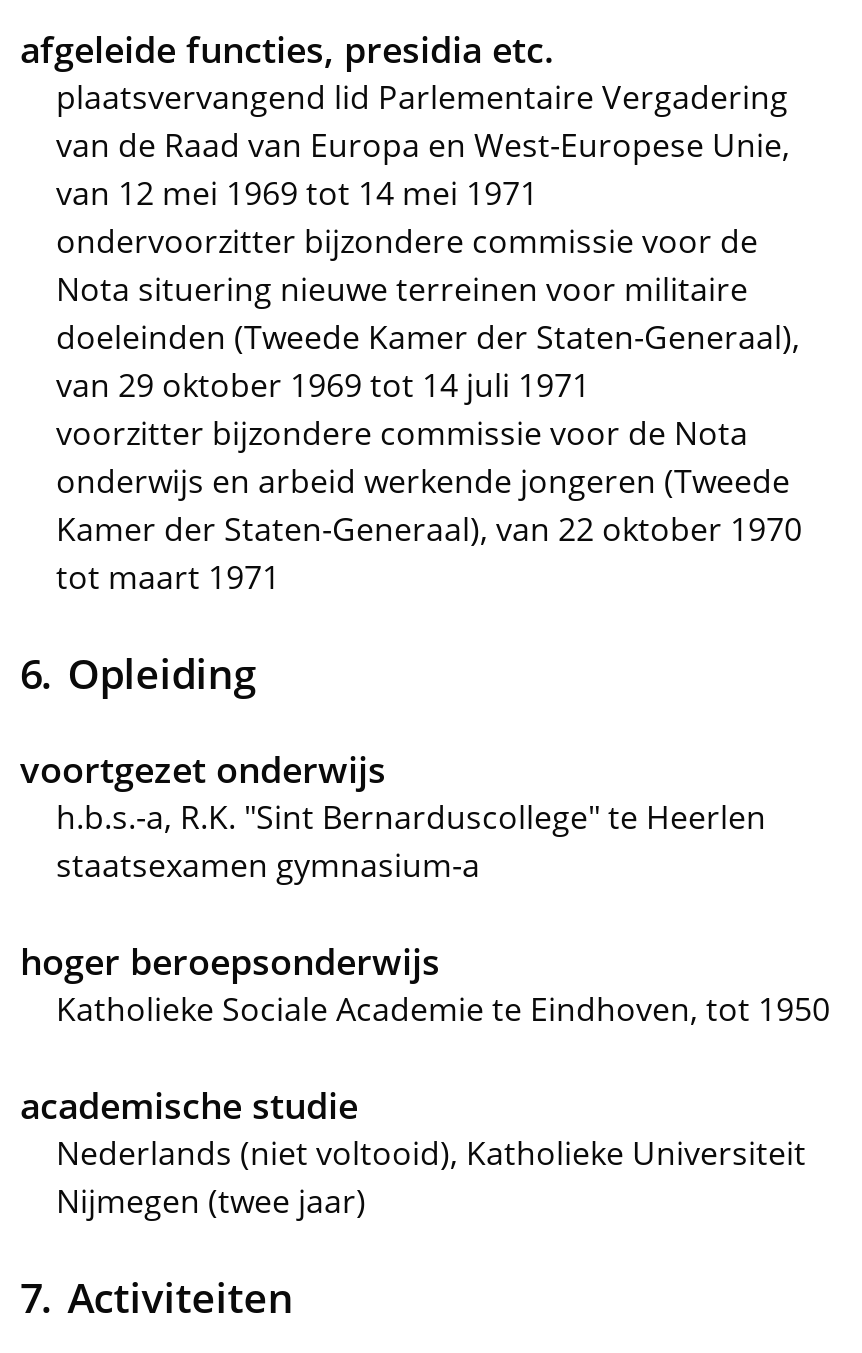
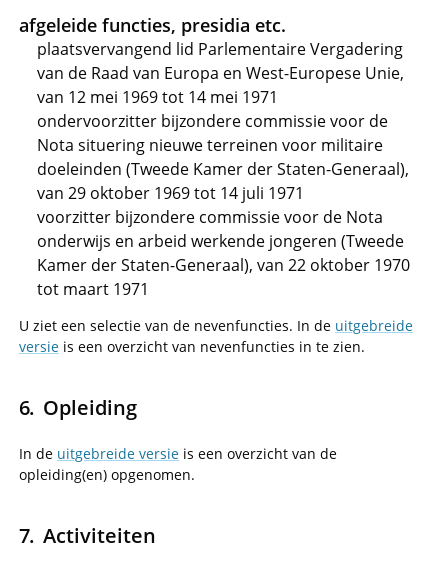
none -> [19,316,413,356] U ziet een selectie van de nevenfuncties. In de uitgebreide | versie is een overzicht van nevenfuncties in te zien.
moved [67,645,255,701] -> [43,393,137,421]: Opleiding
[20,745,830,1223] voortgezet onderwijs | h.b.s.-a, R.K. "Sint Bernarduscollege" te Heerlen | staatsexamen gymnasium-a | hoger beroepsonderwijs | Katholieke Sociale Academie te Eindhoven, tot 1950 | academische studie | Nederlands (niet voltooid), Katholieke Universiteit | Nijmegen (twee jaar) -> [19,444,337,484] In de uitgebreide versie is een overzicht van de | opleiding(en) opgenomen.

